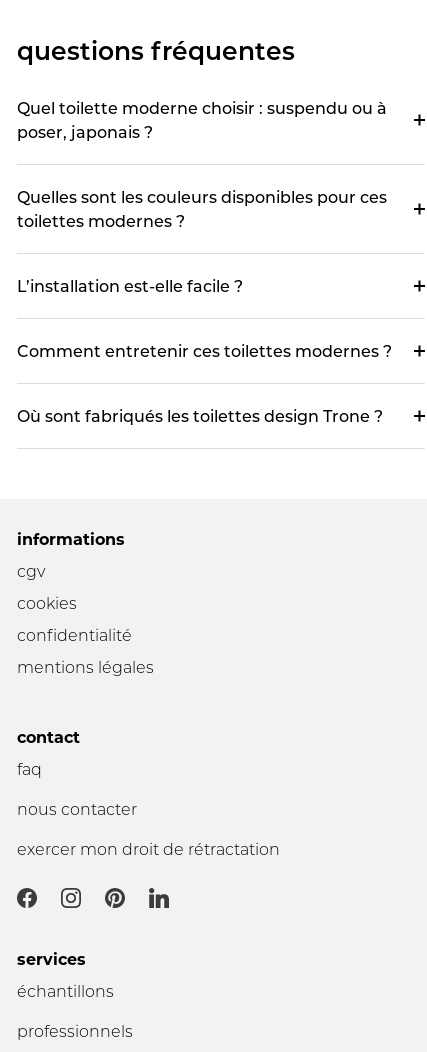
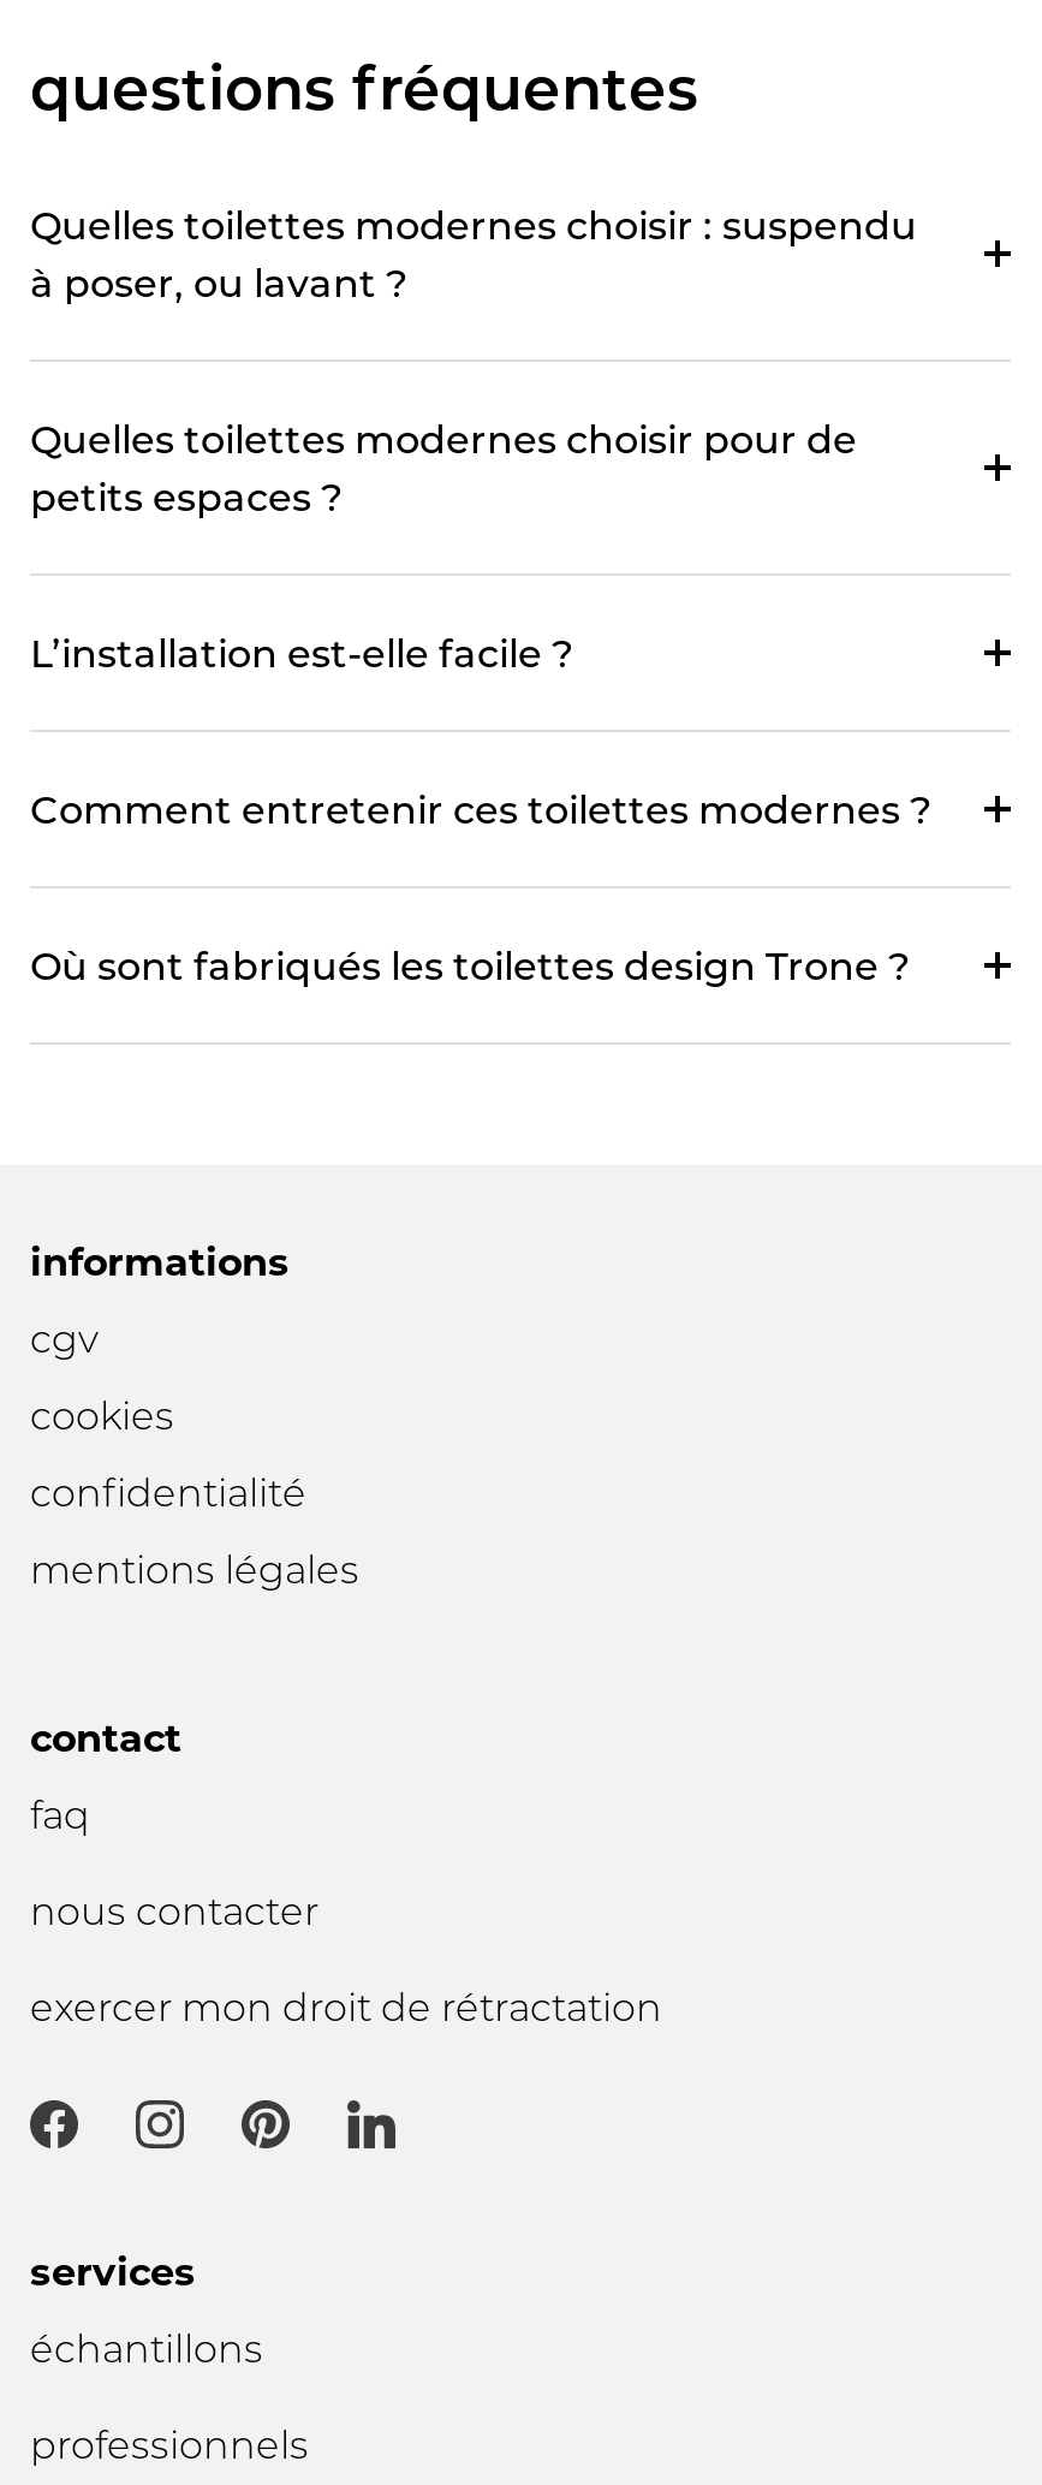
[17,96,387,141] Quel toilette moderne choisir : suspendu ou à | poser, japonais ? -> [30,197,917,305] Quelles toilettes modernes choisir : suspendu | à poser, ou lavant ?
[17,185,387,230] Quelles sont les couleurs disponibles pour ces | toilettes modernes ? -> [30,411,857,519] Quelles toilettes modernes choisir pour de | petits espaces ?

